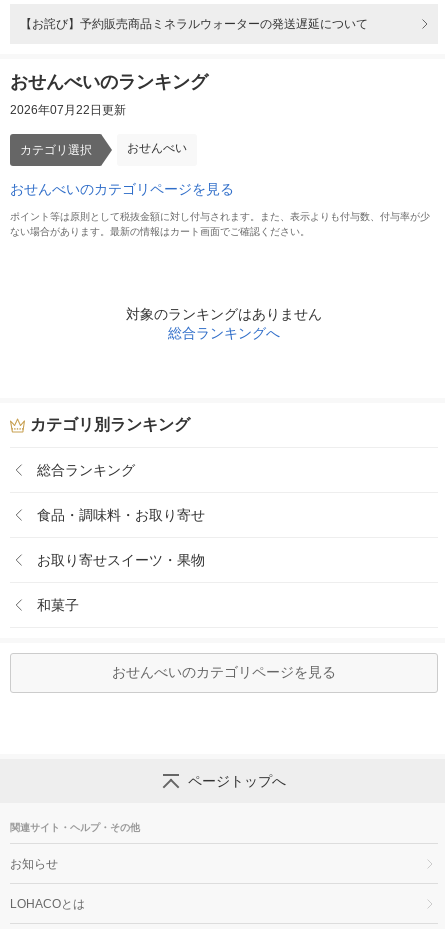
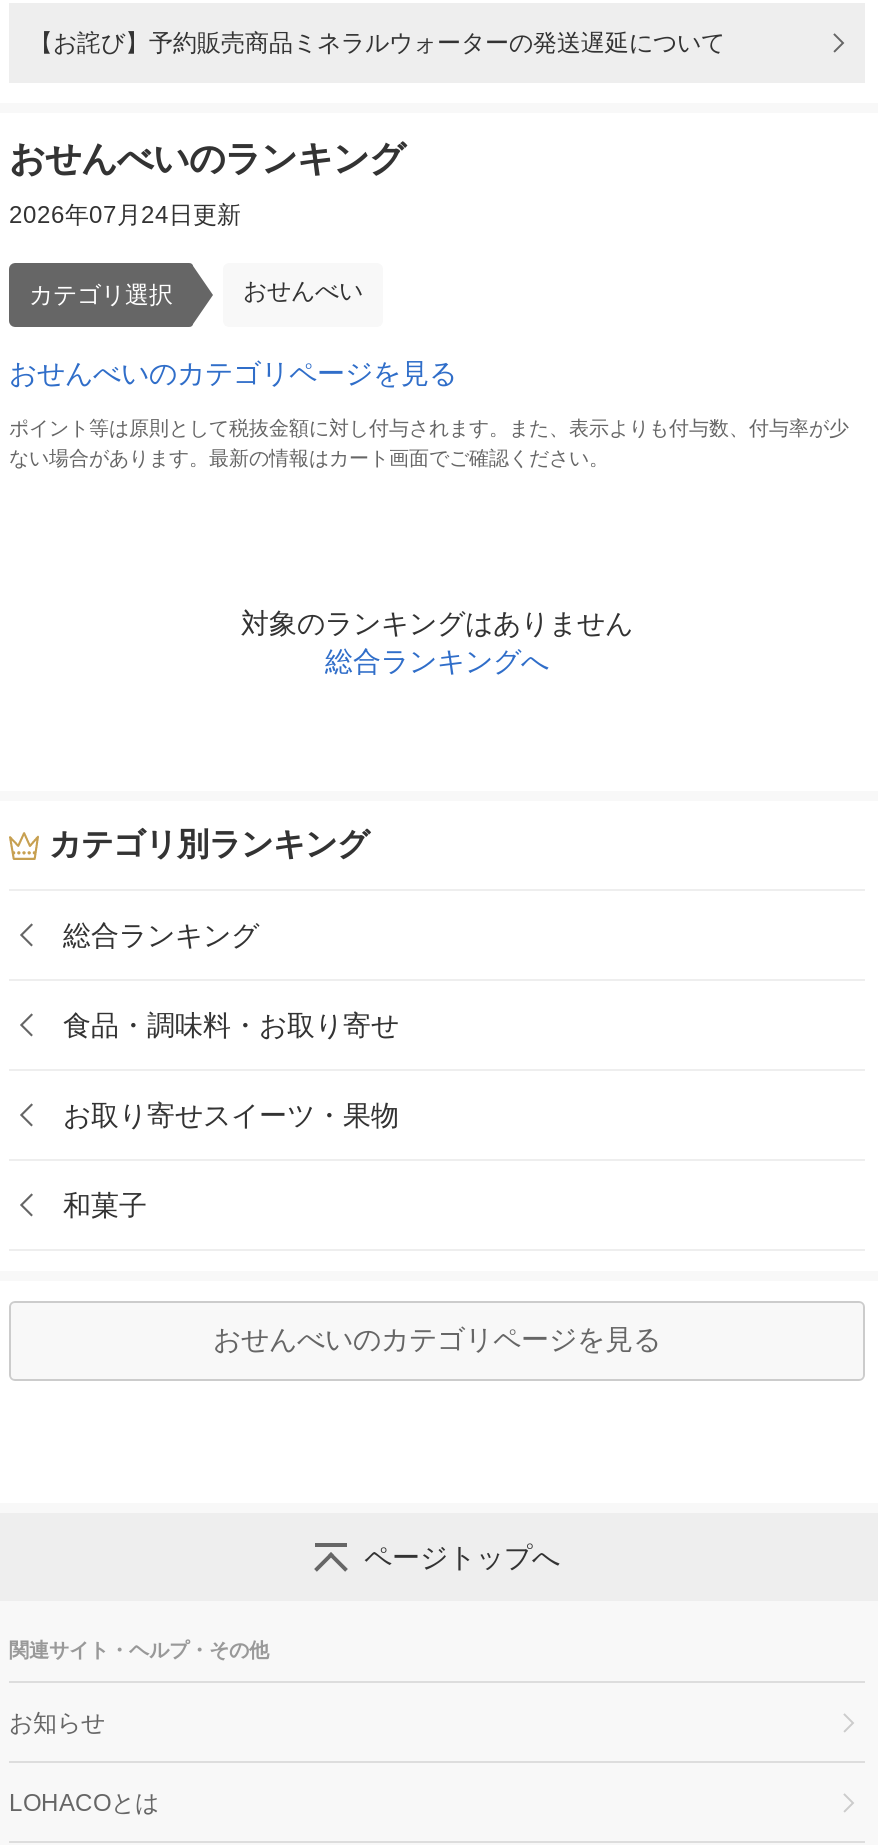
[10,103,126,117] 2026年07月22日更新 -> [9,201,241,229] 2026年07月24日更新

